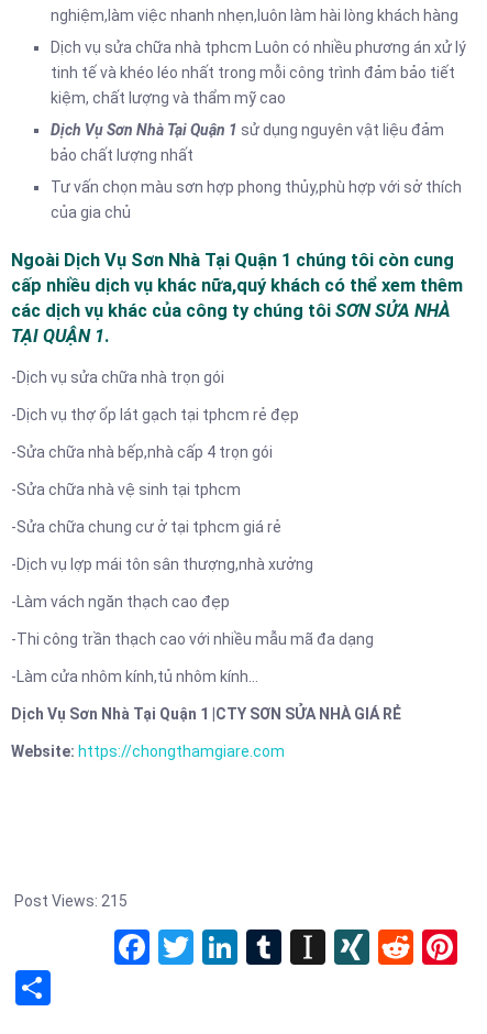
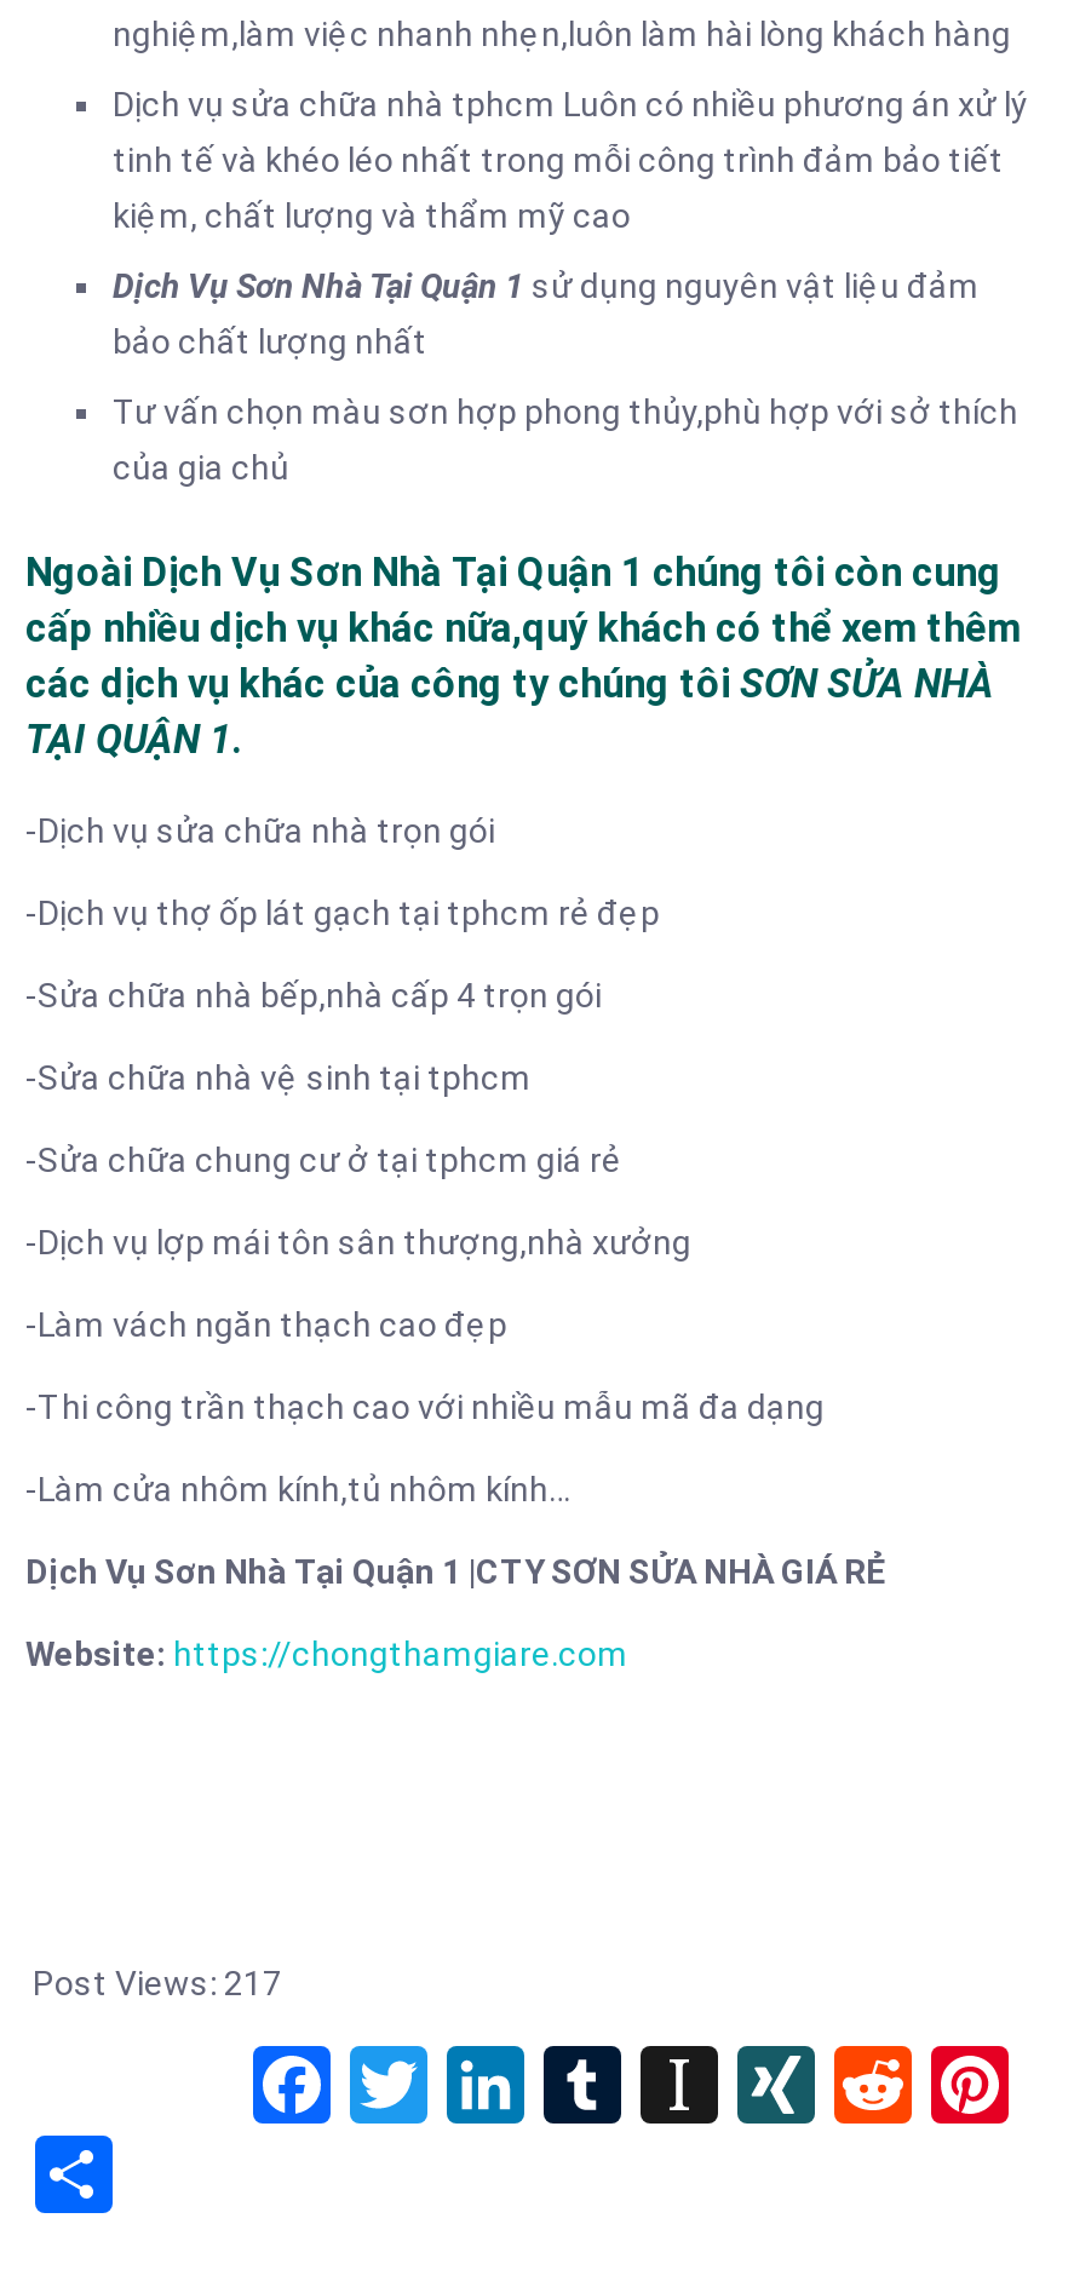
[14,892,128,910] Post Views: 215 -> [33,1964,282,2002] Post Views: 217

